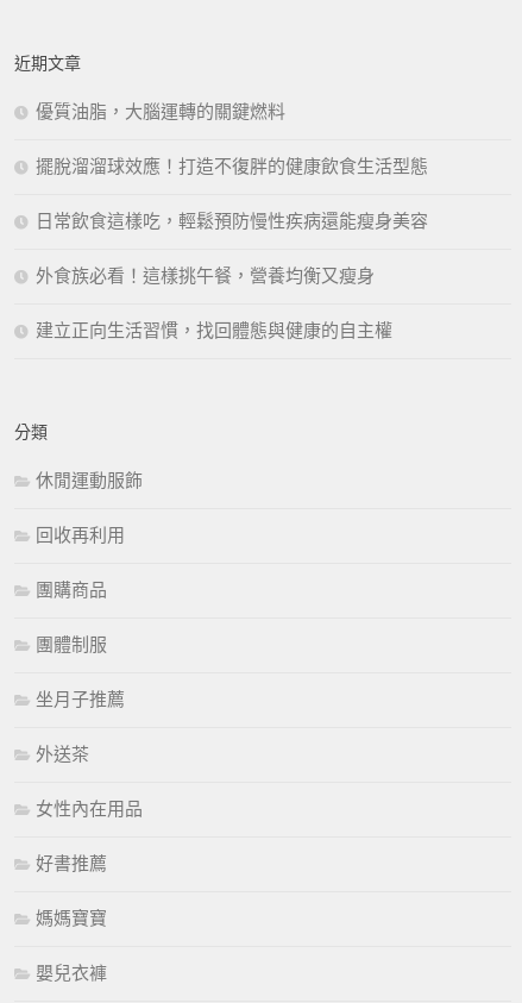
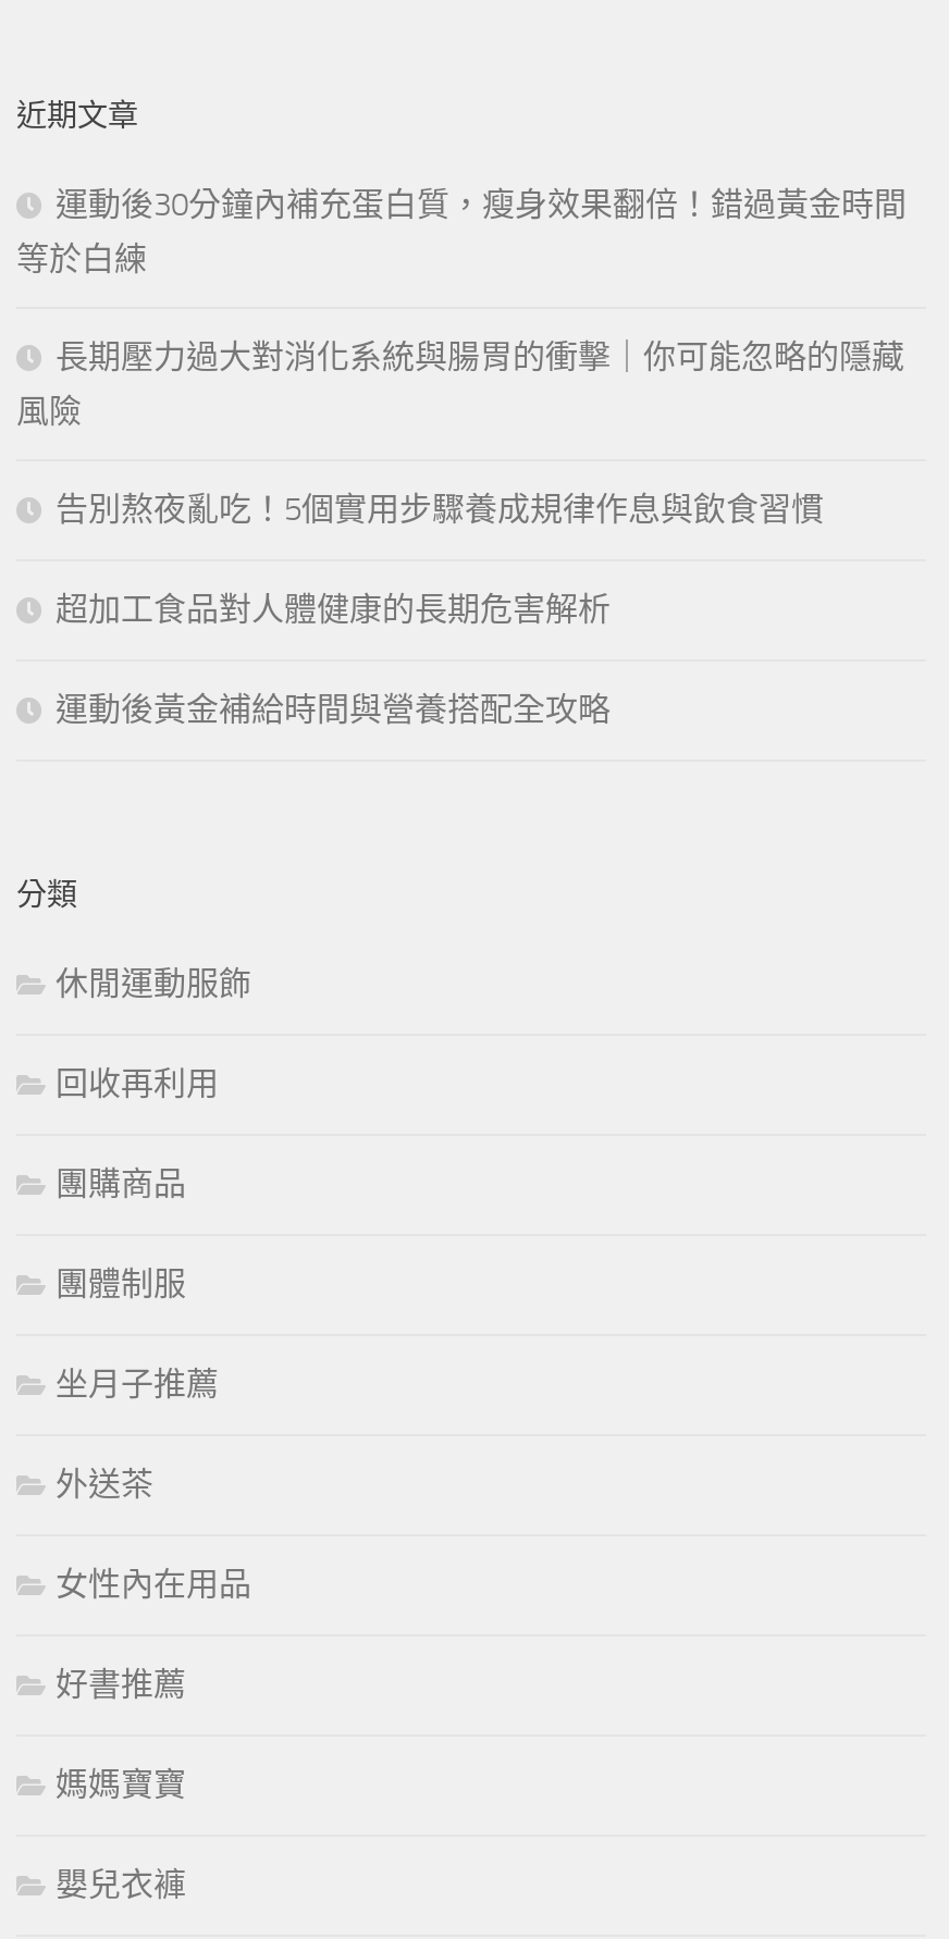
[36,101,285,122] 優質油脂，大腦運轉的關鍵燃料 -> [16,184,907,278] 運動後30分鐘內補充蛋白質，瘦身效果翻倍！錯過黃金時間 | 等於白練
[36,156,428,177] 擺脫溜溜球效應！打造不復胖的健康飲食生活型態 -> [16,337,904,430] 長期壓力過大對消化系統與腸胃的衝擊｜你可能忽略的隱藏 | 風險
[36,210,428,232] 日常飲食這樣吃，輕鬆預防慢性疾病還能瘦身美容 -> [56,489,824,528] 告別熬夜亂吃！5個實用步驟養成規律作息與飲食習慣
[36,265,375,286] 外食族必看！這樣挑午餐，營養均衡又瘦身 -> [56,589,611,628] 超加工食品對人體健康的長期危害解析
[36,320,392,341] 建立正向生活習慣，找回體態與健康的自主權 -> [56,689,611,728] 運動後黃金補給時間與營養搭配全攻略

